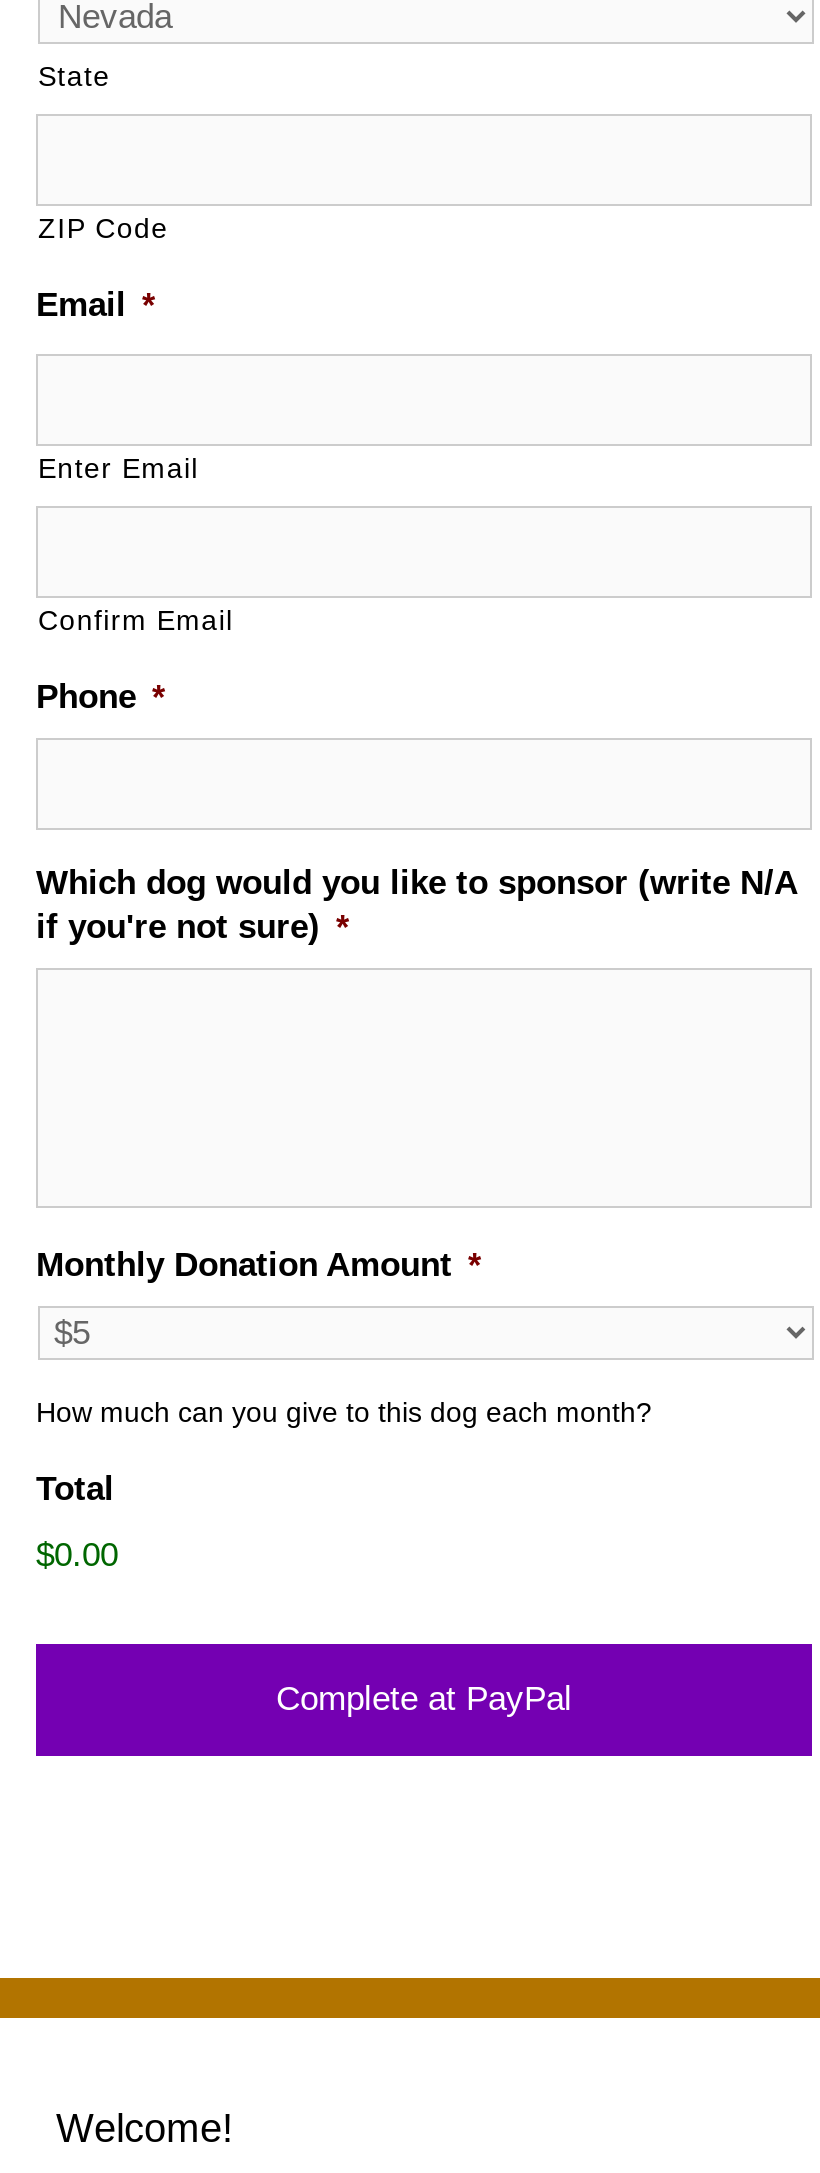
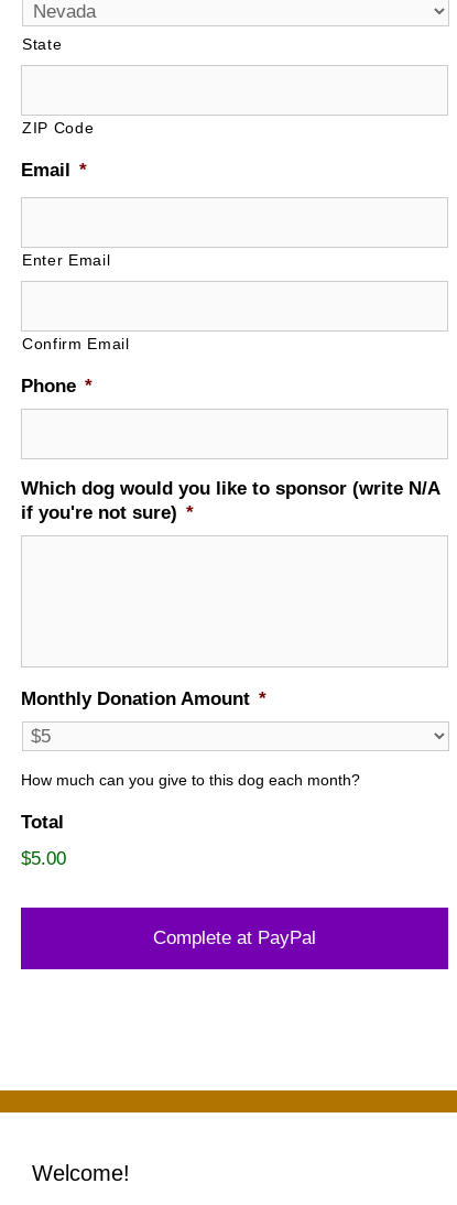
[36,1537,118,1575] $0.00 -> [21,848,66,869] $5.00

